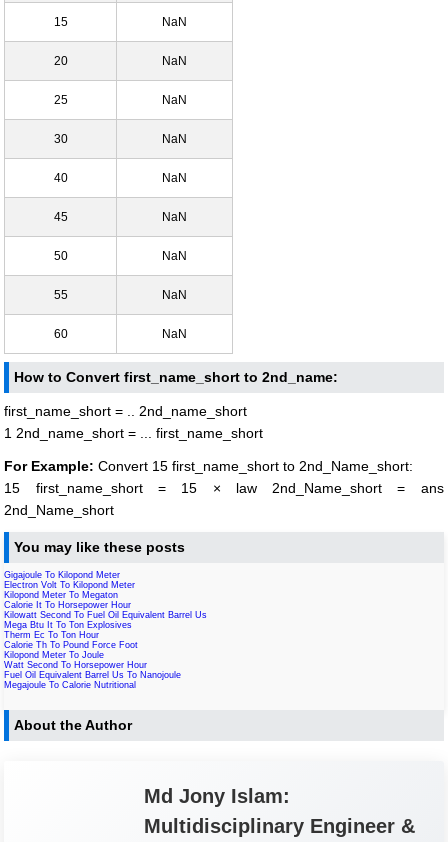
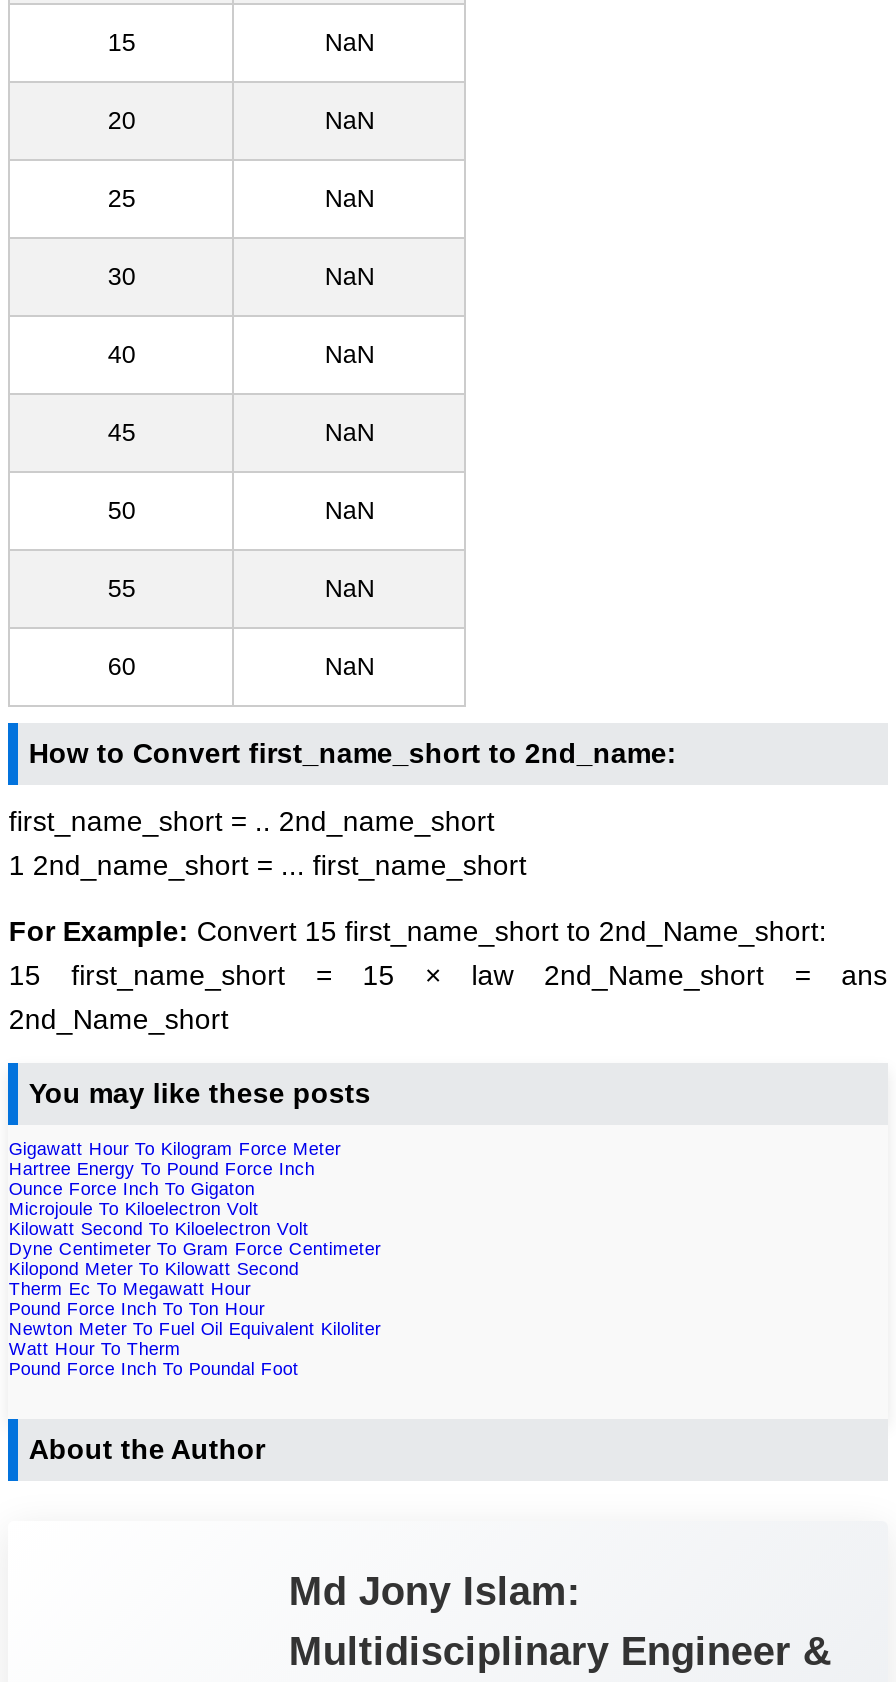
[4,570,207,690] Gigajoule To Kilopond Meter | Electron Volt To Kilopond Meter | Kilopond Meter To Megaton | Calorie It To Horsepower Hour | Kilowatt Second To Fuel Oil Equivalent Barrel Us | Mega Btu It To Ton Explosives | Therm Ec To Ton Hour | Calorie Th To Pound Force Foot | Kilopond Meter To Joule | Watt Second To Horsepower Hour | Fuel Oil Equivalent Barrel Us To Nanojoule | Megajoule To Calorie Nutritional -> [9,1138,381,1378] Gigawatt Hour To Kilogram Force Meter | Hartree Energy To Pound Force Inch | Ounce Force Inch To Gigaton | Microjoule To Kiloelectron Volt | Kilowatt Second To Kiloelectron Volt | Dyne Centimeter To Gram Force Centimeter | Kilopond Meter To Kilowatt Second | Therm Ec To Megawatt Hour | Pound Force Inch To Ton Hour | Newton Meter To Fuel Oil Equivalent Kiloliter | Watt Hour To Therm | Pound Force Inch To Poundal Foot

